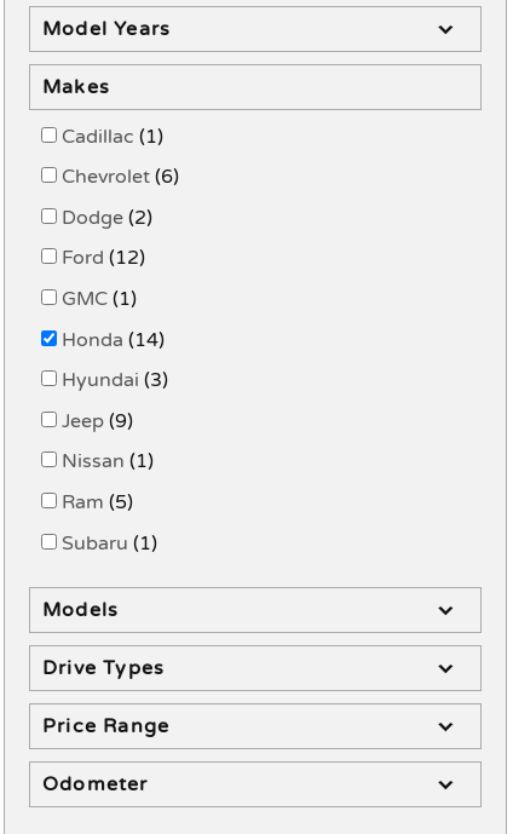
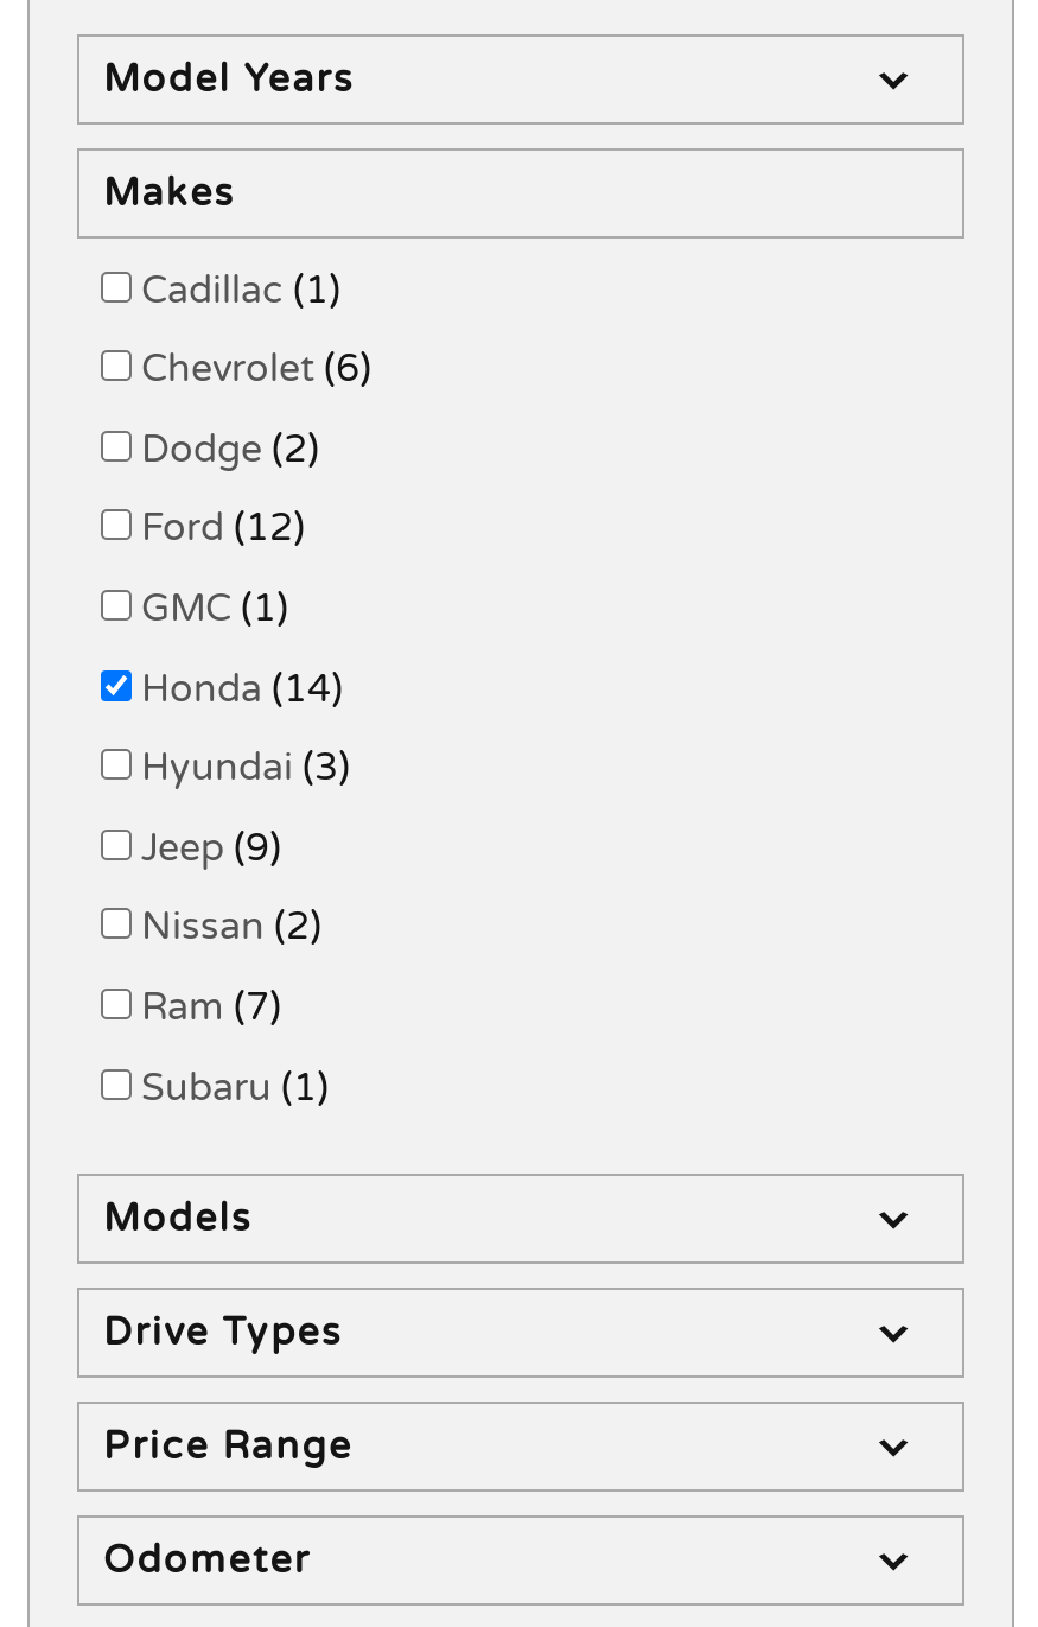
[62,449,154,474] Nissan (1) -> [141,904,321,951] Nissan (2)
[62,490,133,514] Ram (5) -> [141,984,281,1031] Ram (7)

